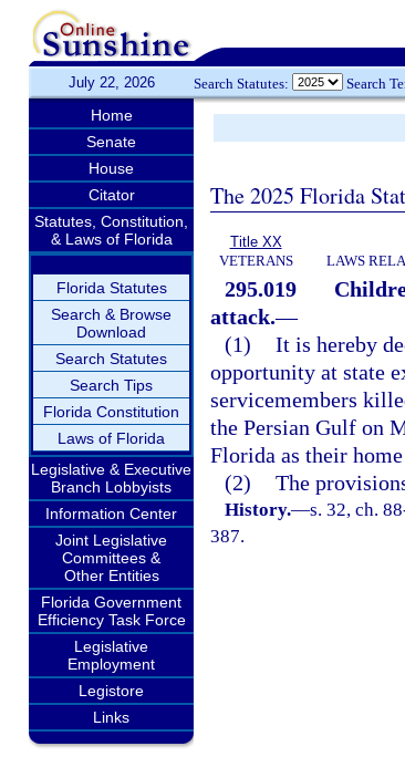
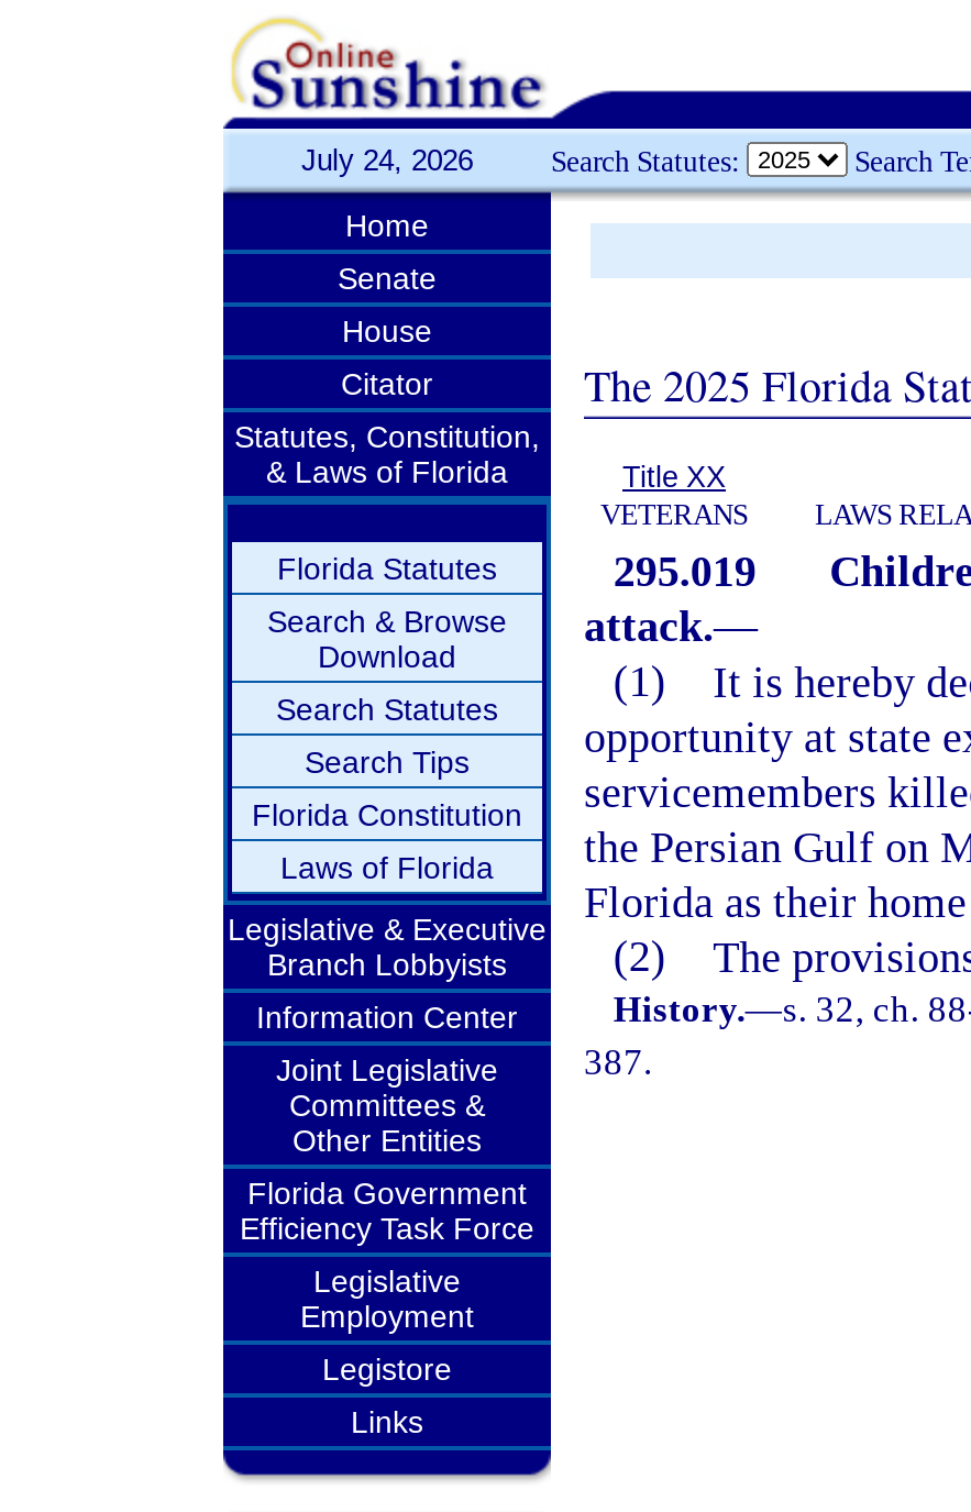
[68,74,154,91] July 22, 2026 -> [301,144,473,177] July 24, 2026

